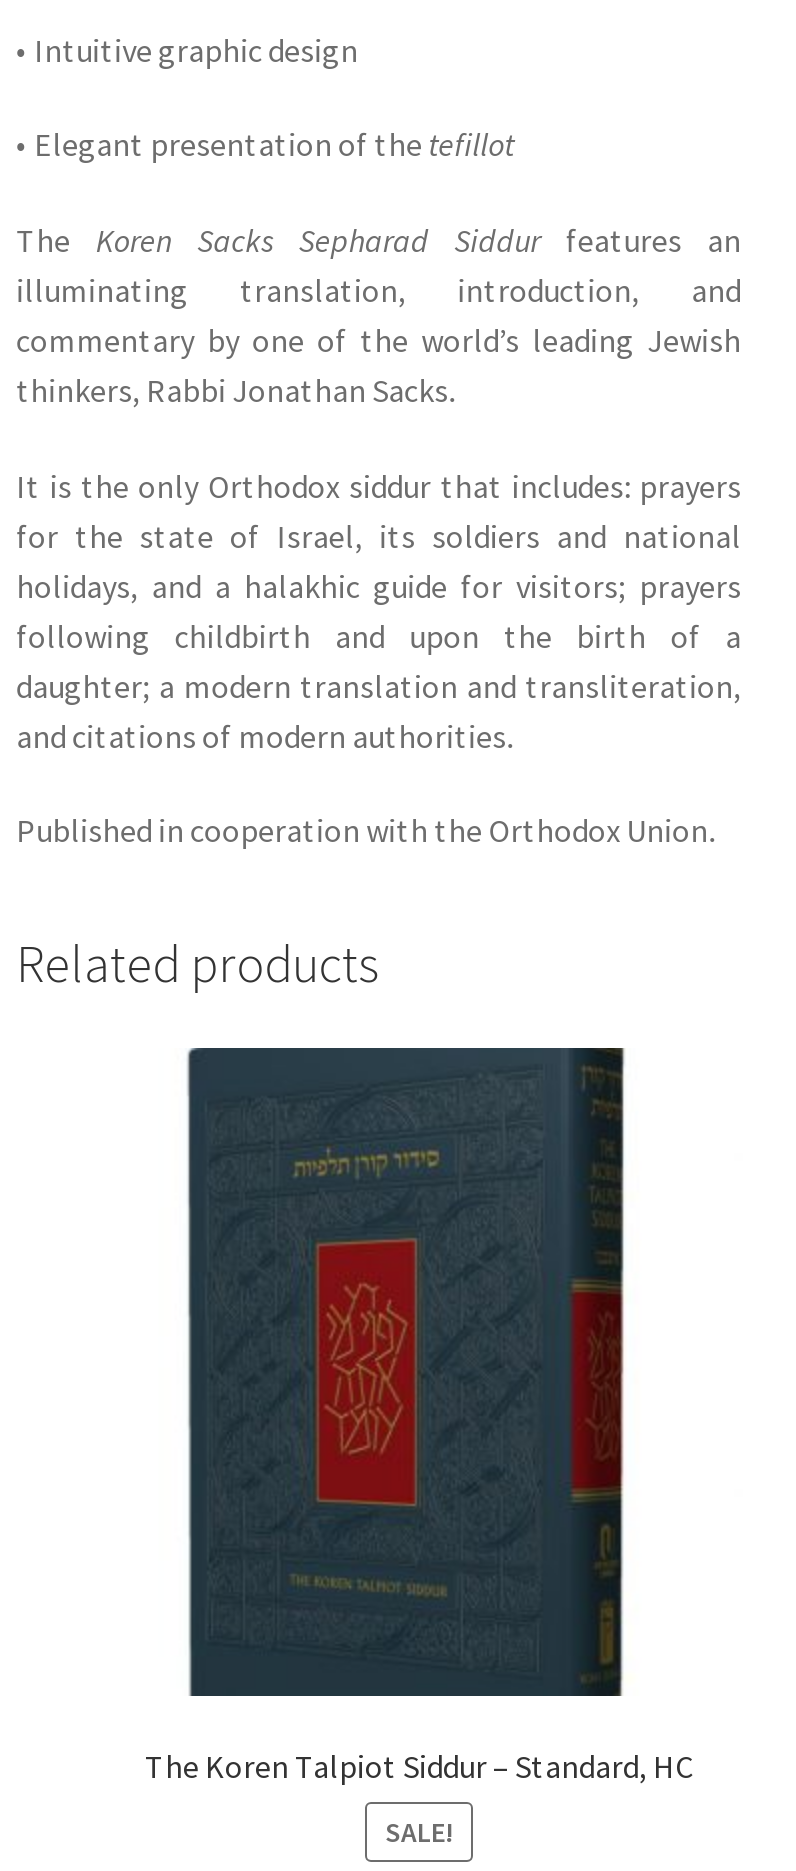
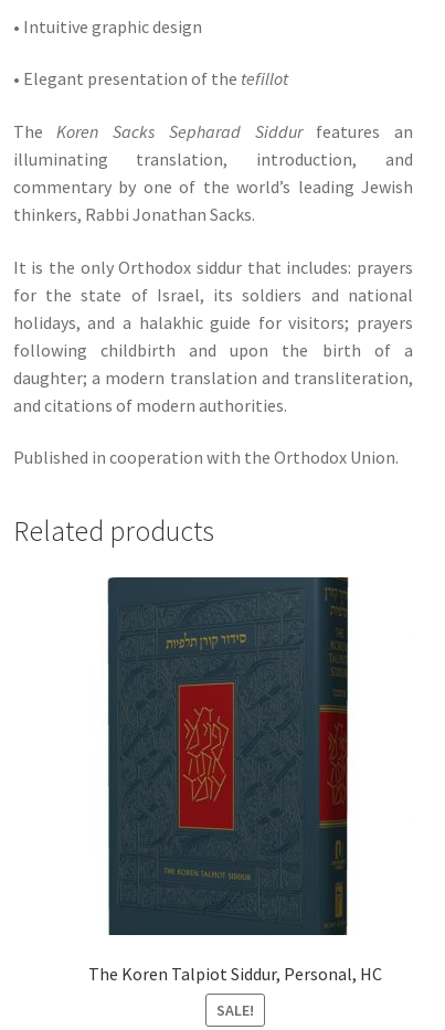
[145,1745,693,1785] The Koren Talpiot Siddur – Standard, HC -> [88,962,382,984] The Koren Talpiot Siddur, Personal, HC

